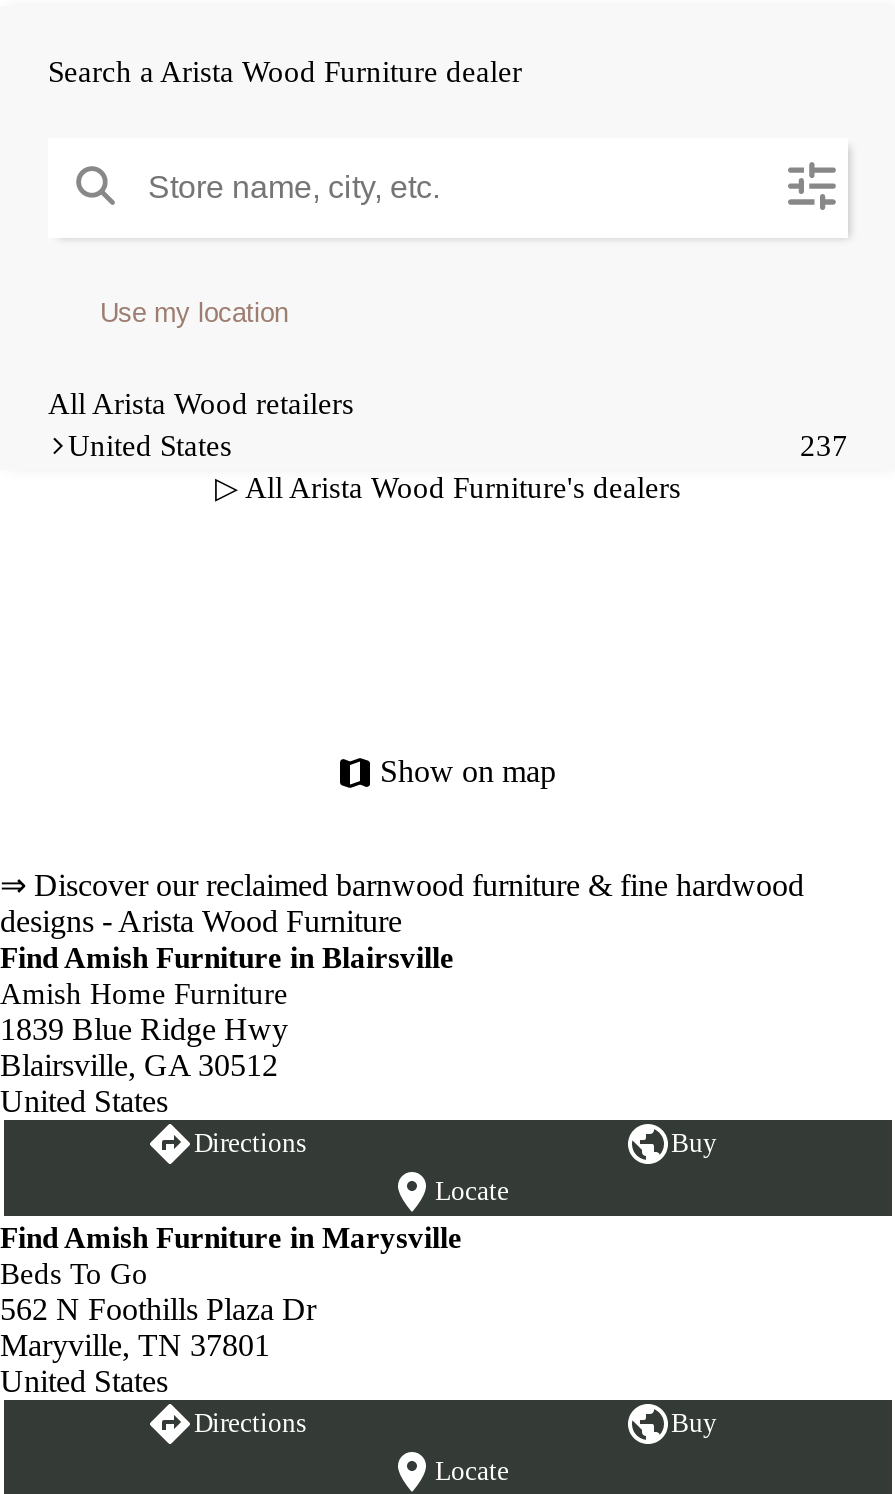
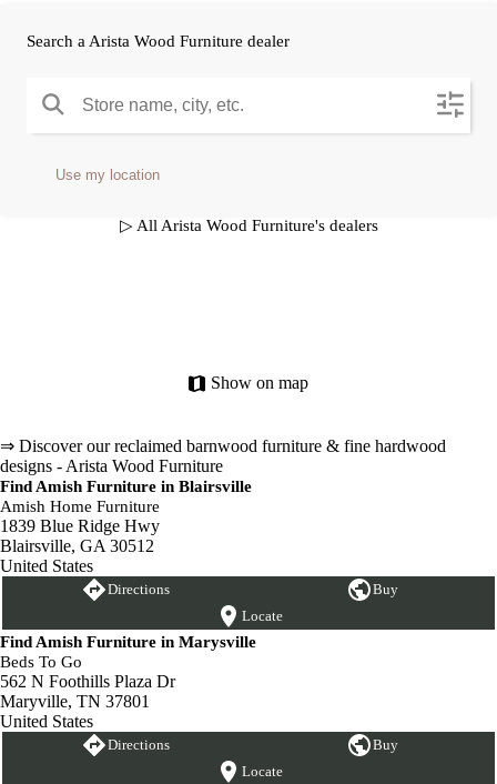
[48,386,848,462] All Arista Wood retailers | United States | 237 -> none

